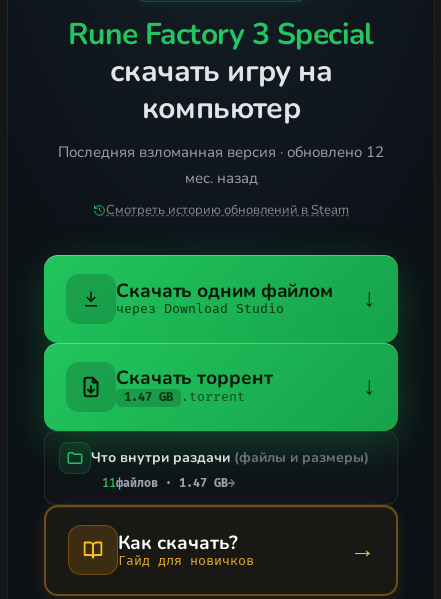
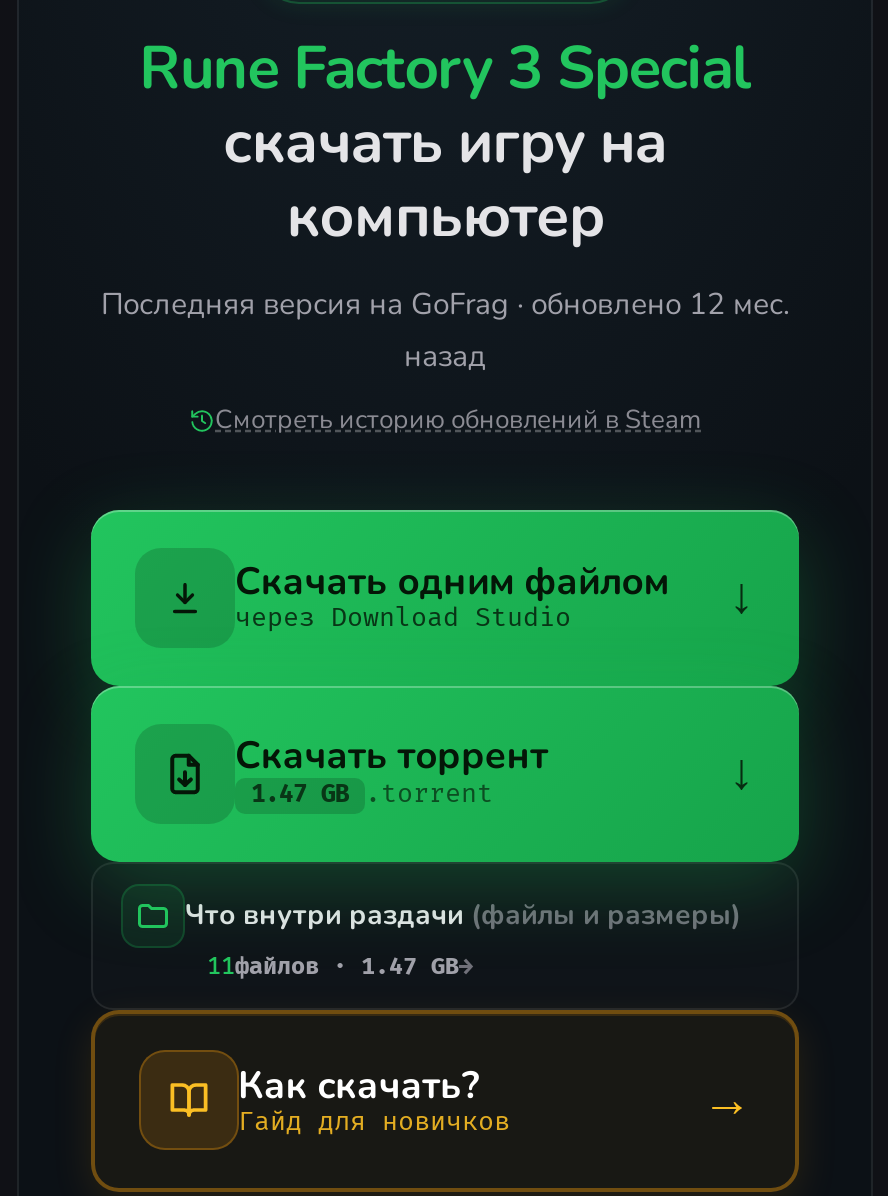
[58,142,384,188] Последняя взломанная версия · обновлено 12 | мес. назад -> [101,285,789,377] Последняя версия на GoFrag · обновлено 12 мес. | назад

